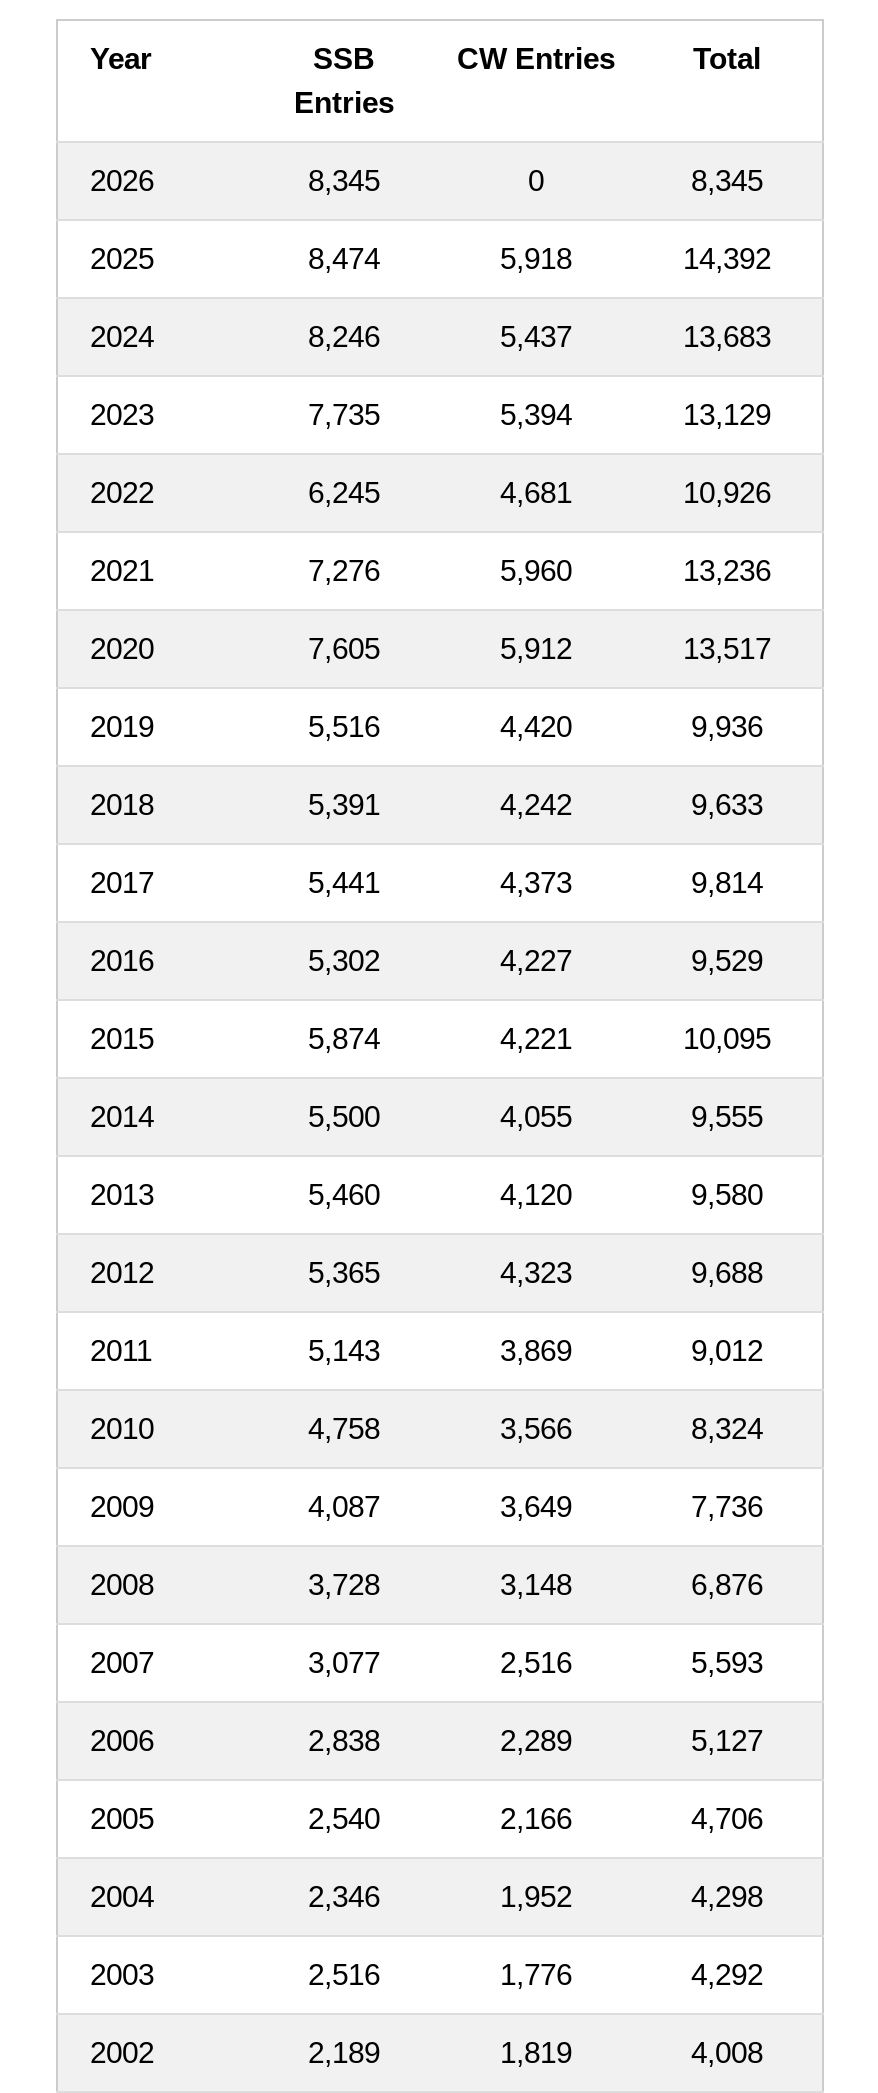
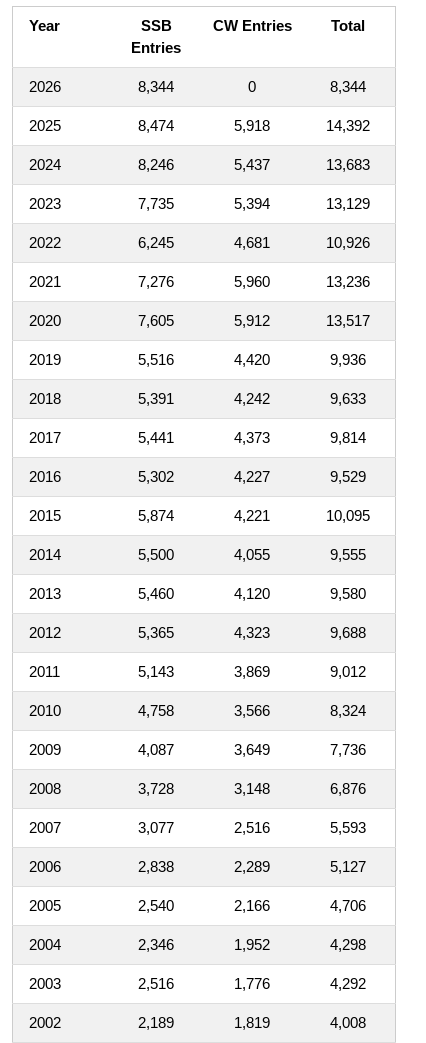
[308,163,380,197] 8,345 -> [138,78,174,95] 8,344
[691,163,763,197] 8,345 -> [329,78,365,95] 8,344

